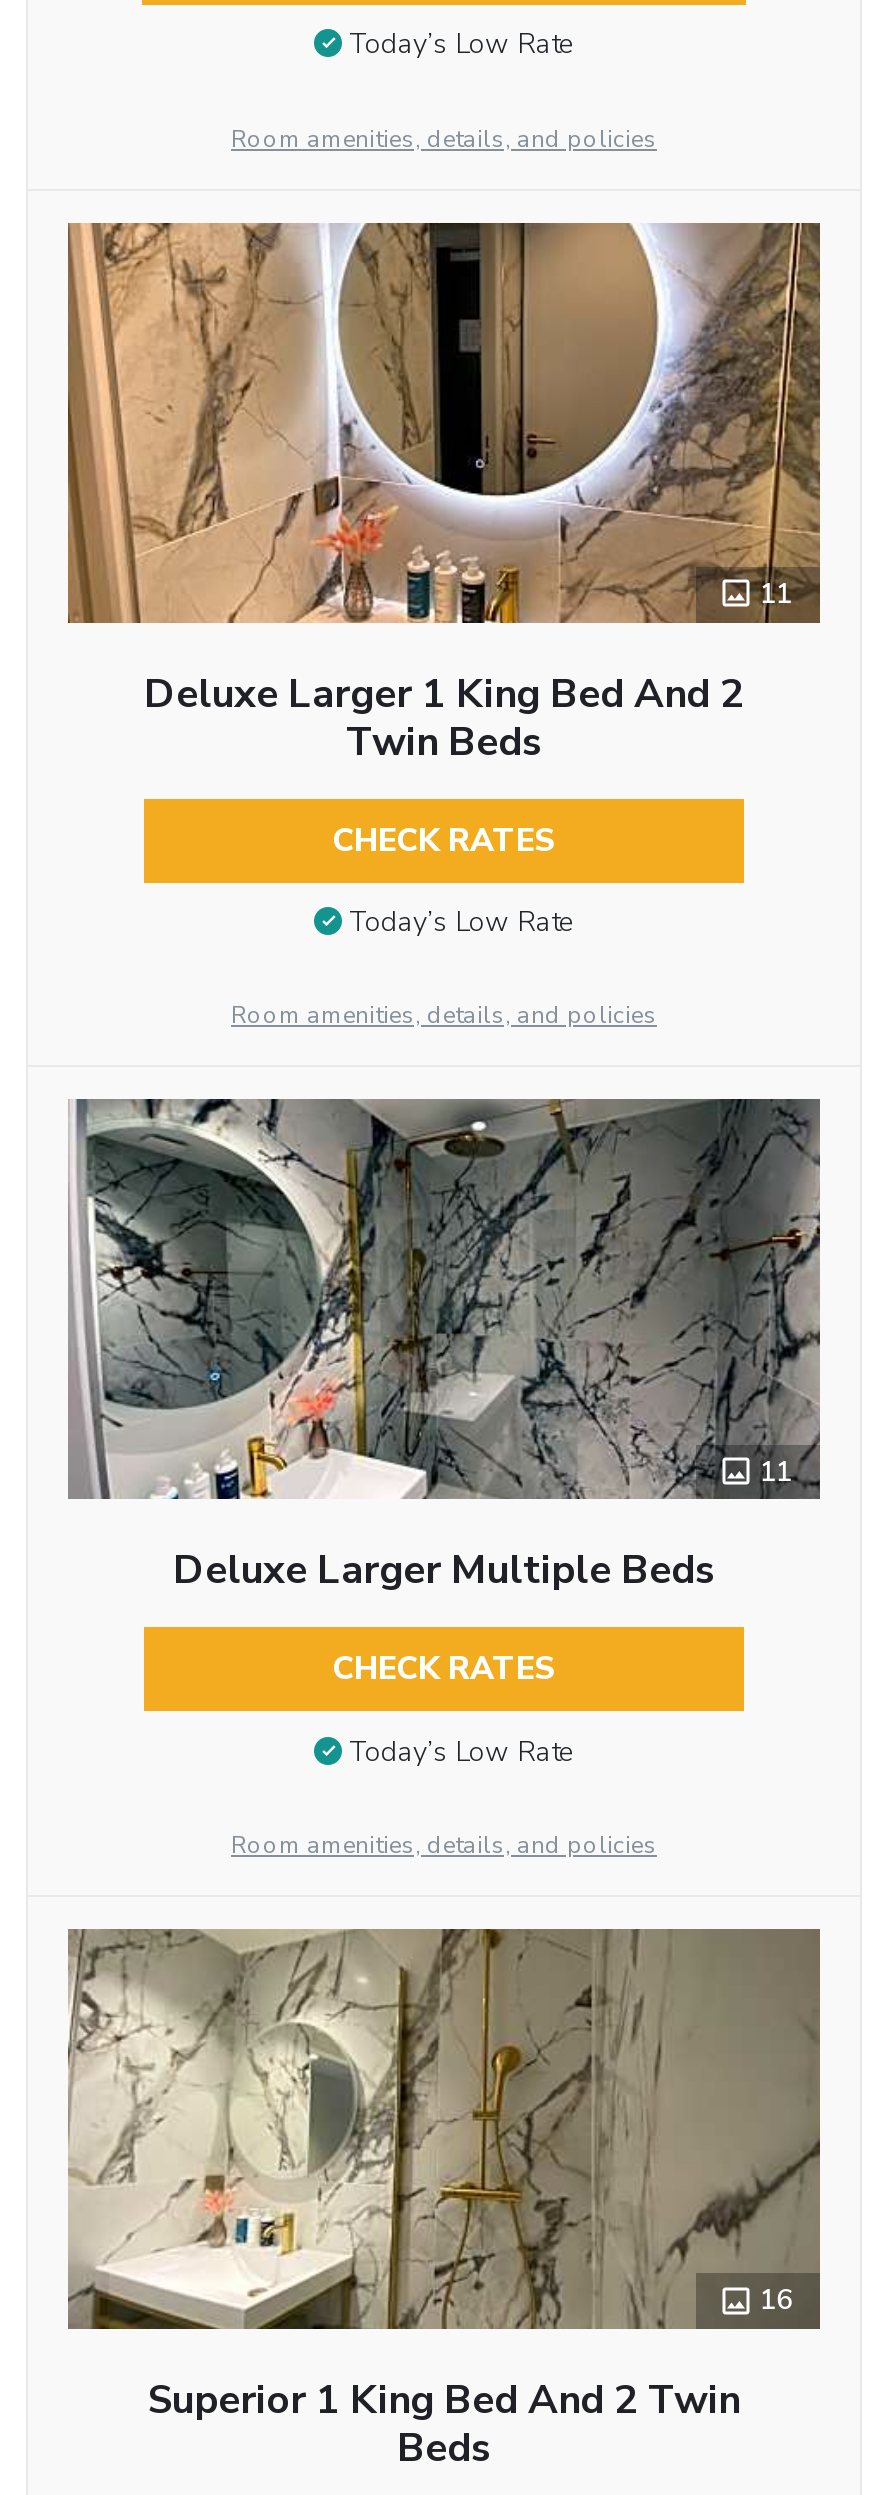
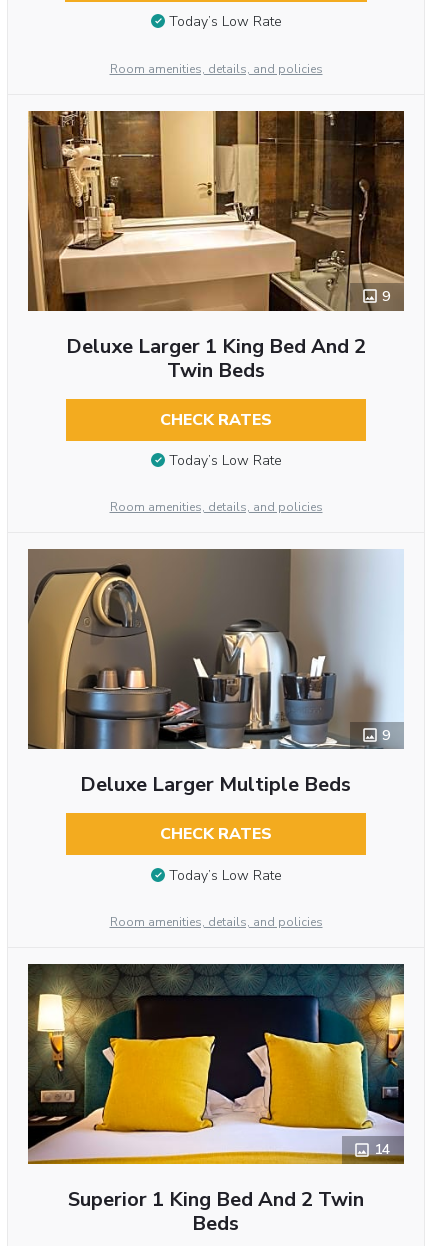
[66,221,820,625] [image] | 11 -> [28,110,404,312] [image] | 9
[68,1097,822,1501] [image] | 11 -> [28,548,404,750] [image] | 9
[66,1927,822,2331] [image] | 16 -> [27,963,405,1165] [image] | 14

